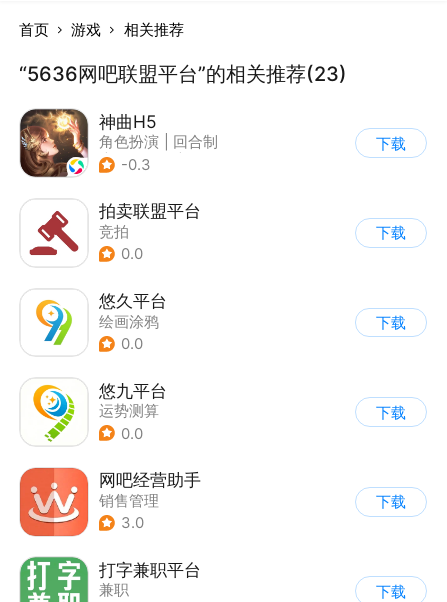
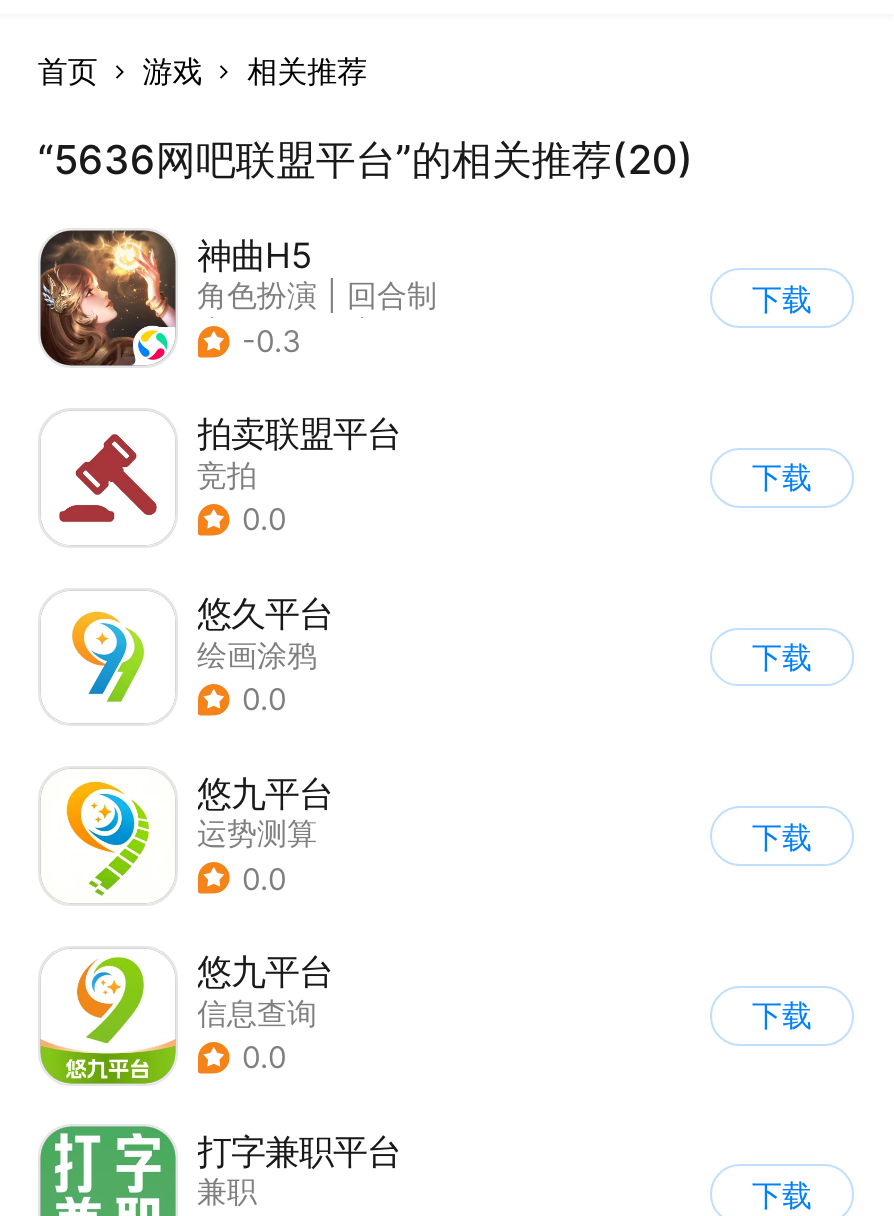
[19,61,347,85] “5636网吧联盟平台”的相关推荐(23) -> [38,135,694,183] “5636网吧联盟平台”的相关推荐(20)
[19,467,200,537] [image] | 网吧经营助手 | 销售管理 | 3.0 -> [38,948,333,1086] [image] | 悠九平台 | 信息查询 | 0.0

